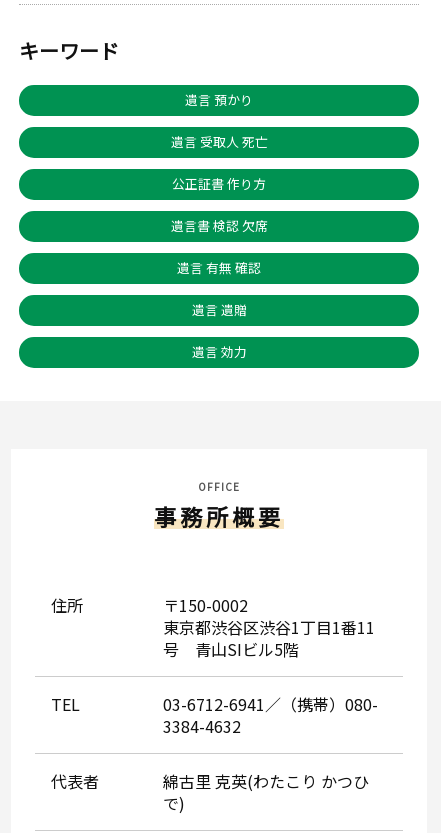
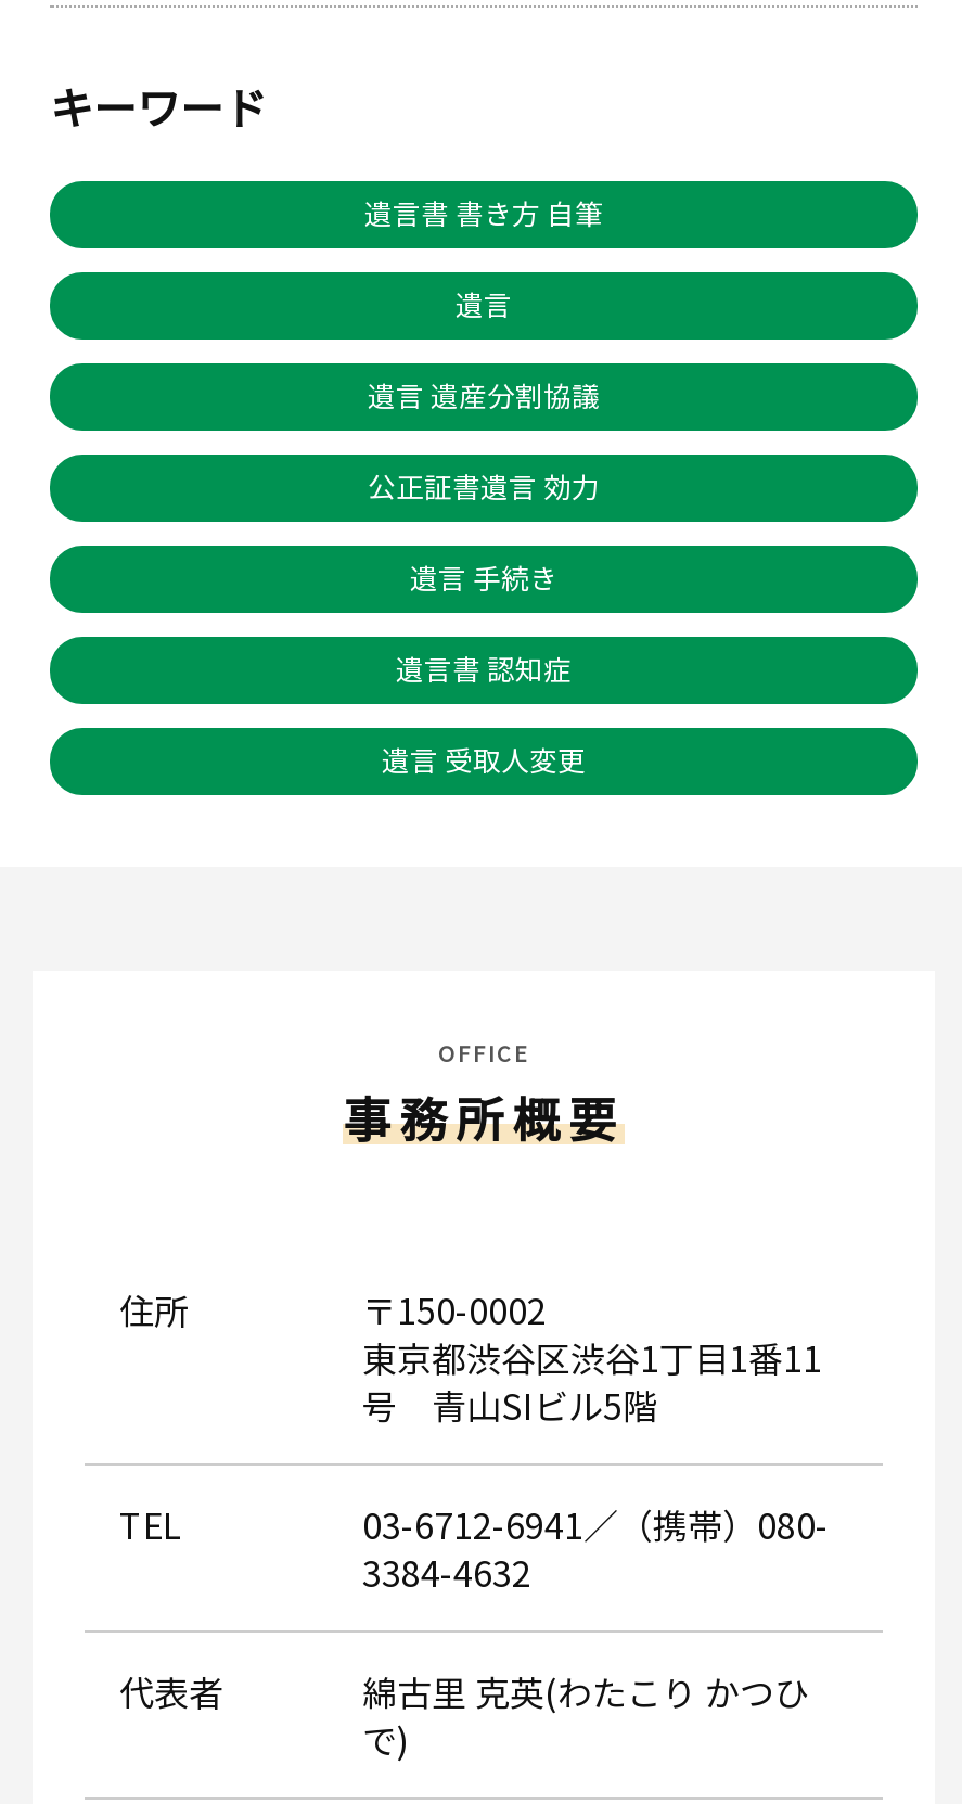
[185,90,253,109] 遺言 預かり -> [364,193,603,234] 遺言書 書き方 自筆
[170,132,267,151] 遺言 受取人 死亡 -> [456,284,512,325] 遺言
[172,174,266,193] 公正証書 作り方 -> [368,375,600,416] 遺言 遺産分割協議
[170,216,267,235] 遺言書 検認 欠席 -> [368,466,600,507] 公正証書遺言 効力
[177,258,261,277] 遺言 有無 確認 -> [410,557,557,598] 遺言 手続き
[191,300,246,319] 遺言 遺贈 -> [396,648,572,689] 遺言書 認知症
[191,342,246,361] 遺言 効力 -> [382,739,586,780] 遺言 受取人変更

